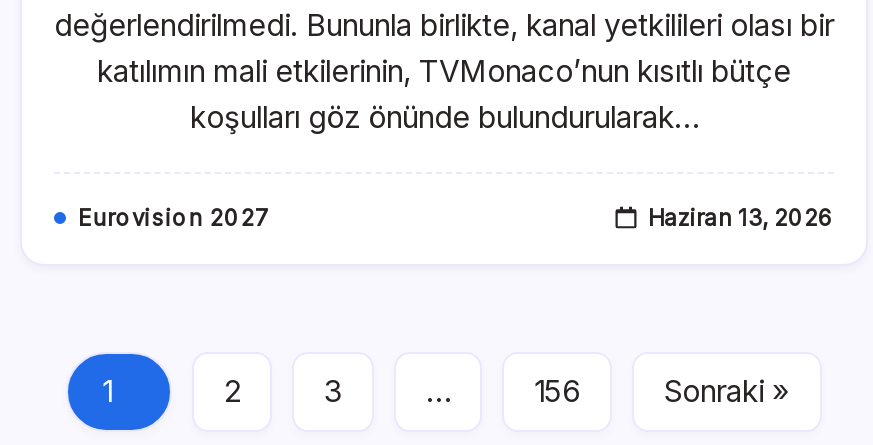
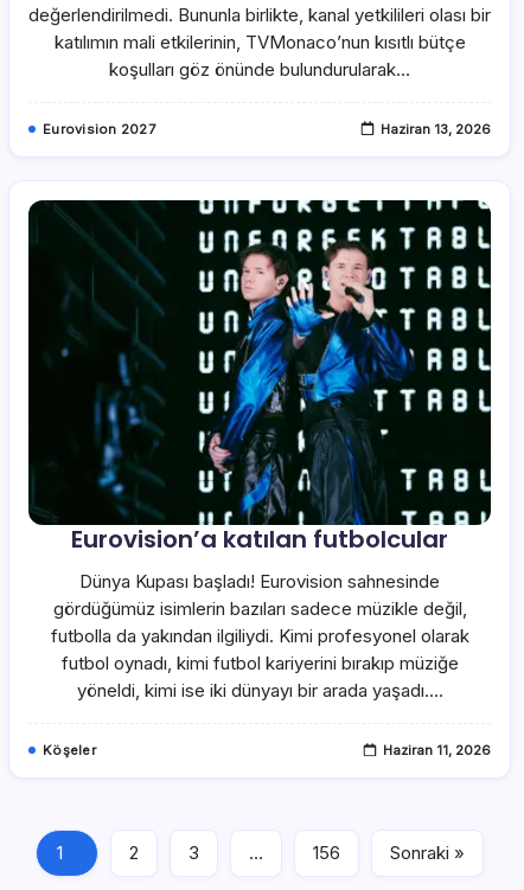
none -> [27,199,492,758] [image] | Eurovision’a katılan futbolcular | Dünya Kupası başladı! Eurovision sahnesinde | gördüğümüz isimlerin bazıları sadece müzikle değil, | futbolla da yakından ilgiliydi. Kimi profesyonel olarak | futbol oynadı, kimi futbol kariyerini bırakıp müziğe | yöneldi, kimi ise iki dünyayı bir arada yaşadı.… | Köşeler | Haziran 11, 2026

